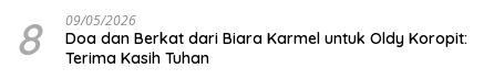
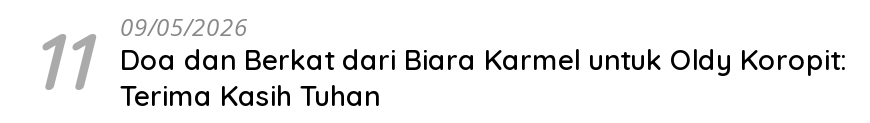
[16,11,467,68] 8 09/05/2026 Doa dan Berkat dari Biara Karmel untuk Oldy Koropit: Terima Kasih Tuhan -> [30,10,846,114] 11 09/05/2026 Doa dan Berkat dari Biara Karmel untuk Oldy Koropit: Terima Kasih Tuhan

